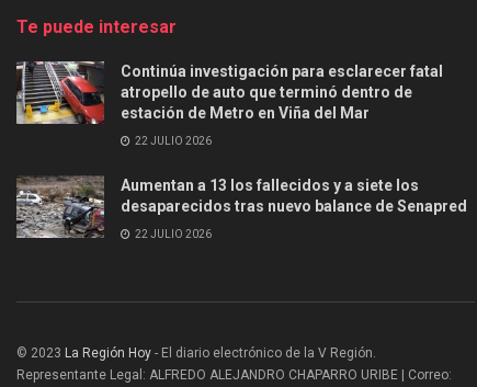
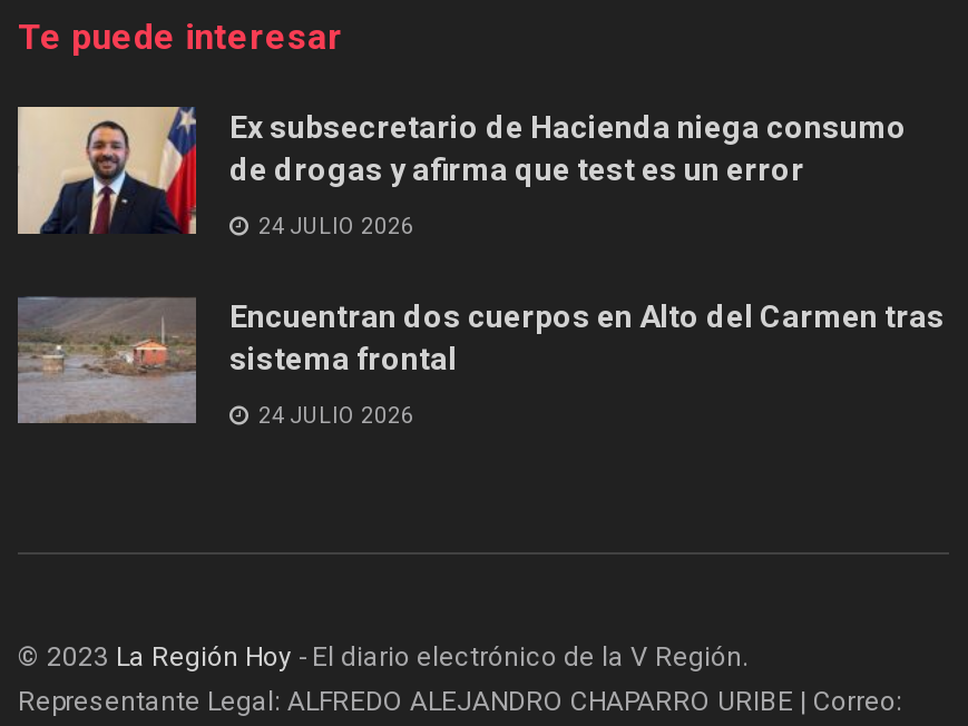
[15,60,443,125] [image] | Continúa investigación para esclarecer fatal | atropello de auto que terminó dentro de | estación de Metro en Viña del Mar -> [18,105,907,236] [image] | Ex subsecretario de Hacienda niega consumo | de drogas y afirma que test es un error
[133,135,212,147] 22 JULIO 2026 -> [254,213,414,238] 24 JULIO 2026
[16,176,467,239] [image] | Aumentan a 13 los fallecidos y a siete los | desaparecidos tras nuevo balance de Senapred -> [18,296,945,425] [image] | Encuentran dos cuerpos en Alto del Carmen tras | sistema frontal
[133,228,212,240] 22 JULIO 2026 -> [254,402,414,427] 24 JULIO 2026

